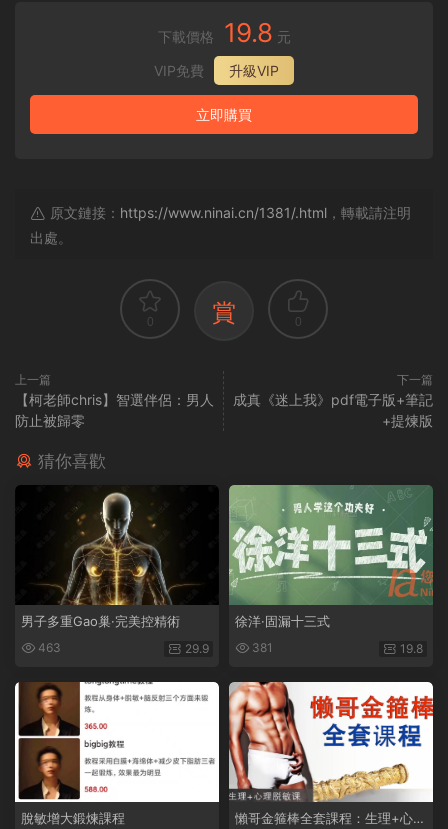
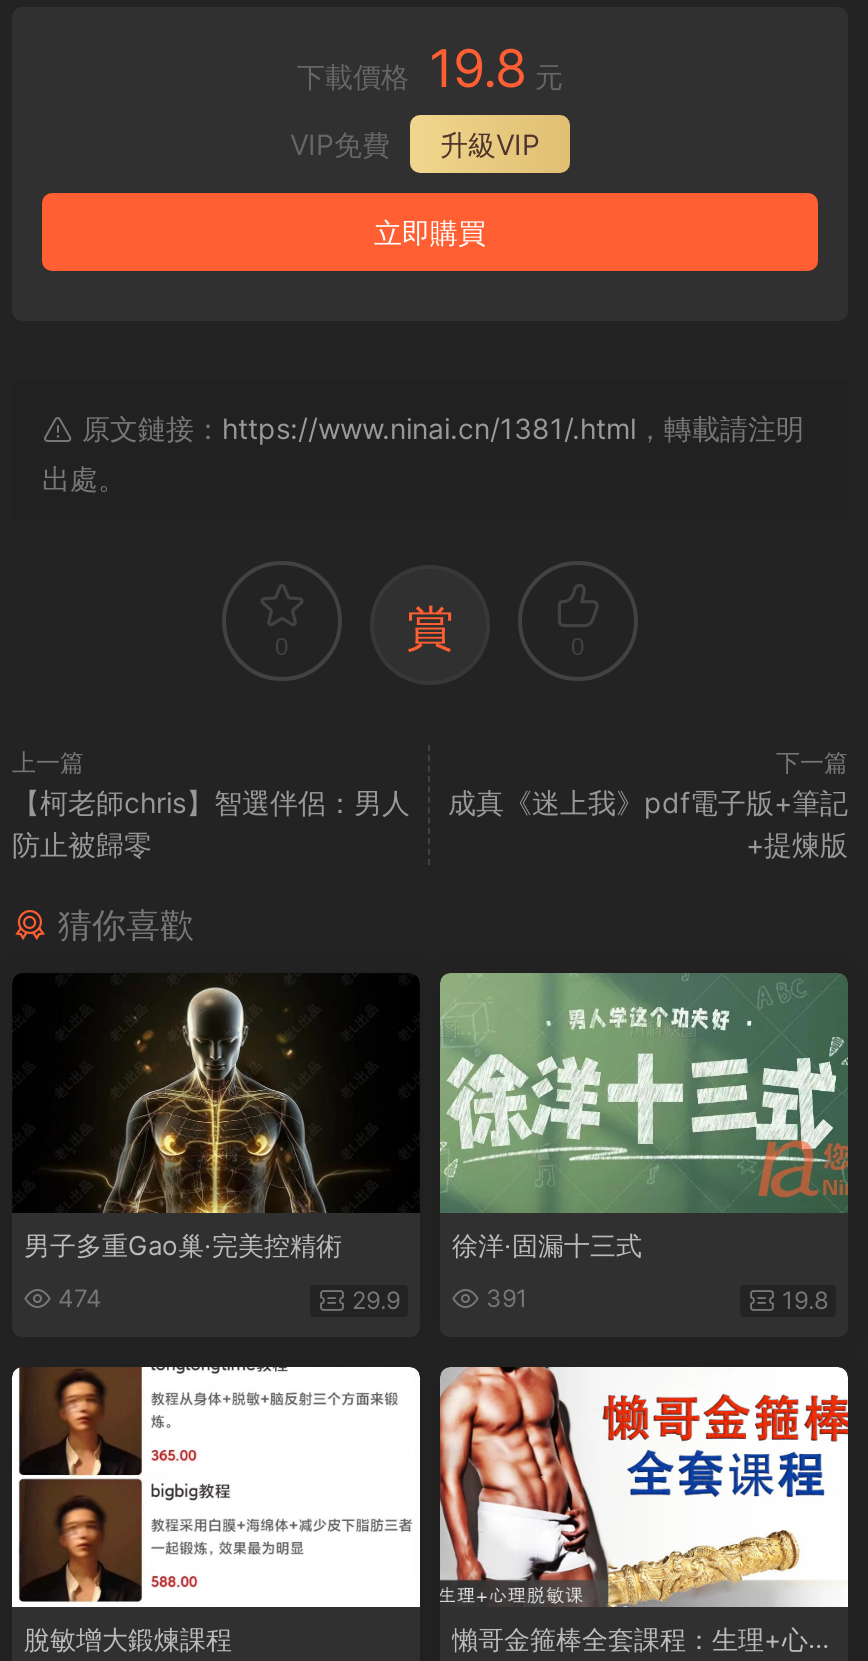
[35,640,61,655] 463 -> [52,1283,102,1313] 474
[249,640,273,655] 381 -> [480,1283,528,1313] 391

